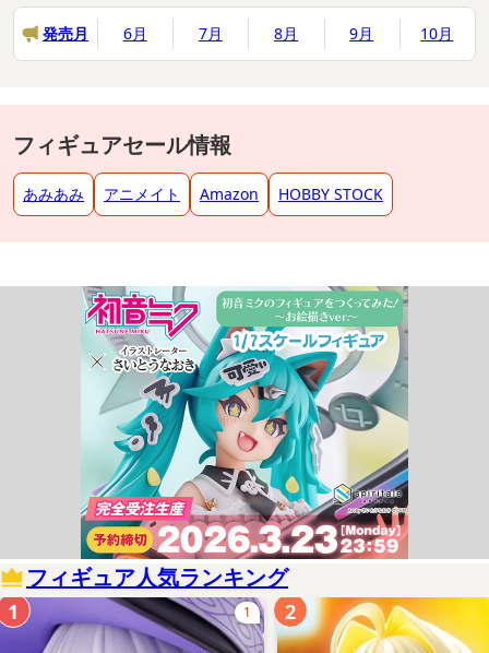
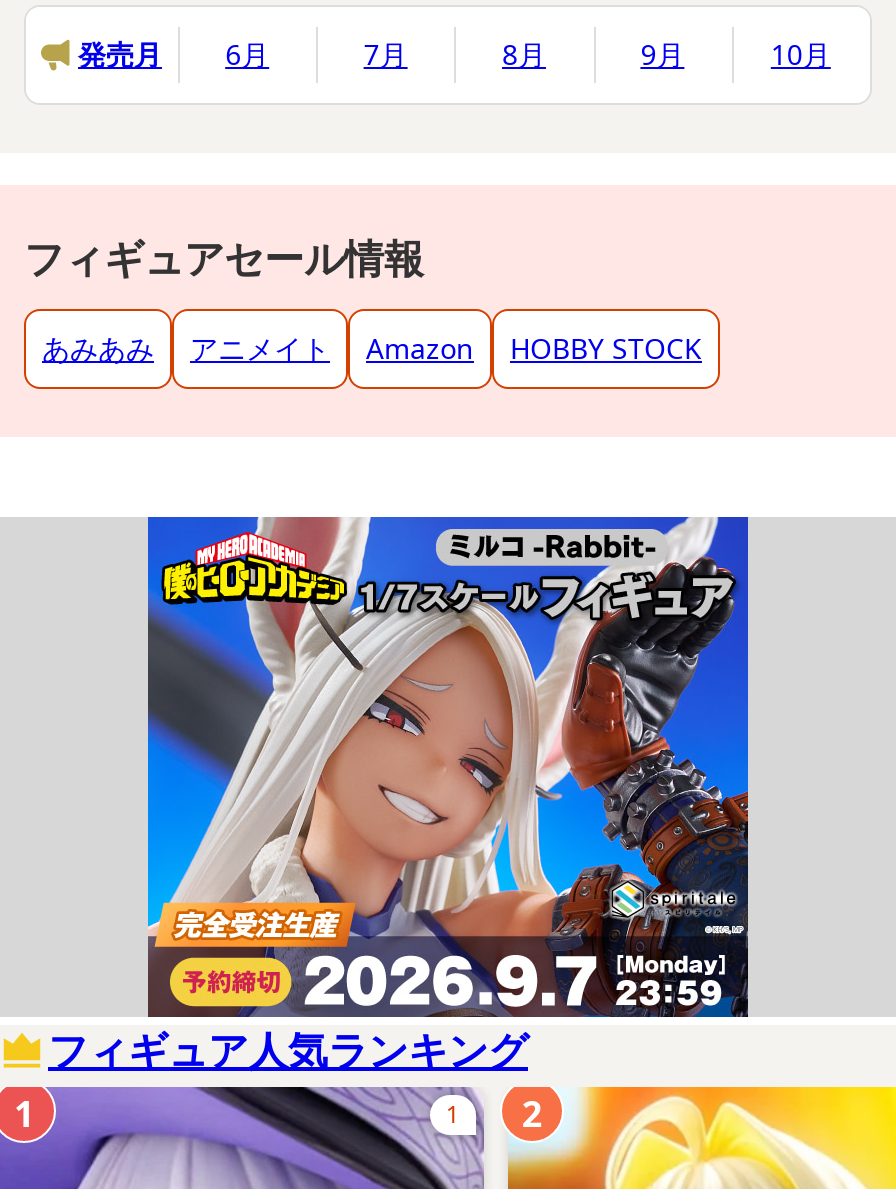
[81,285,409,560] [image] -> [146,515,750,1019] [image]

